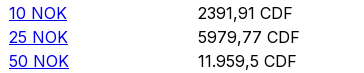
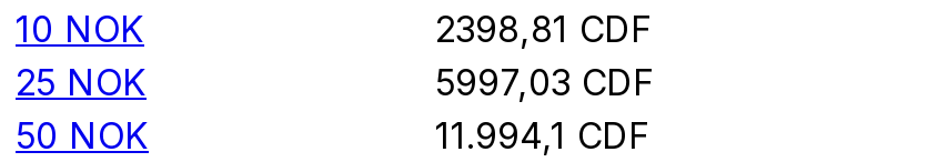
[198,3,293,23] 2391,91 CDF -> [435,6,653,51] 2398,81 CDF
[198,27,300,47] 5979,77 CDF -> [435,59,655,104] 5997,03 CDF
[198,51,297,71] 11.959,5 CDF -> [435,113,650,157] 11.994,1 CDF

